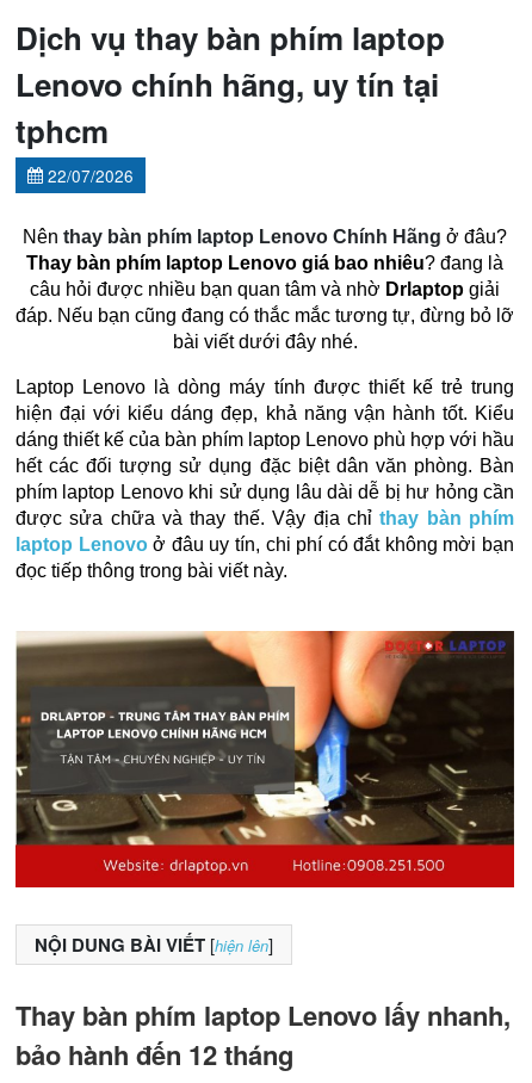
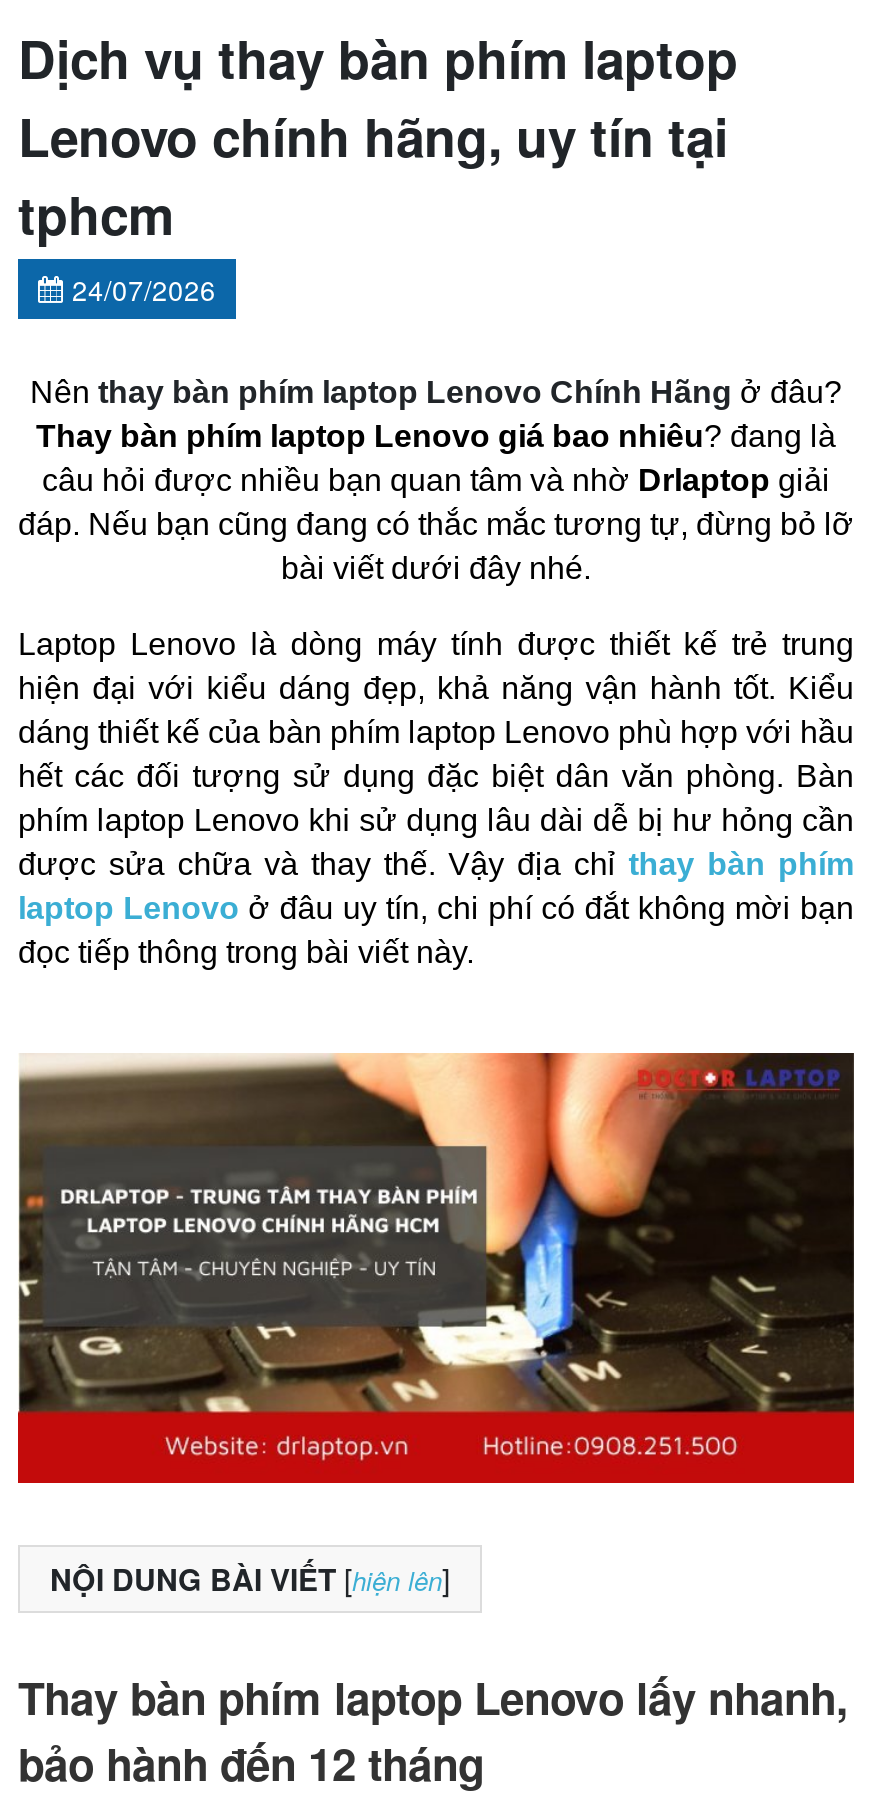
[43,163,134,187] 22/07/2026 -> [64,268,216,308] 24/07/2026

